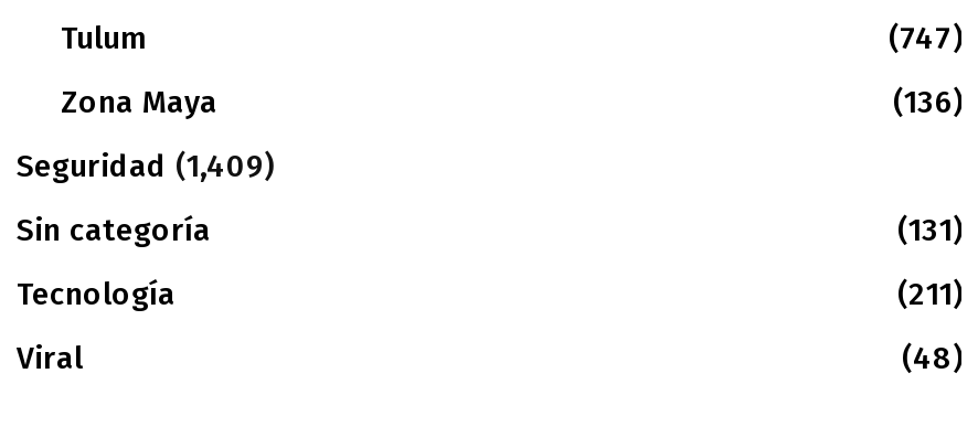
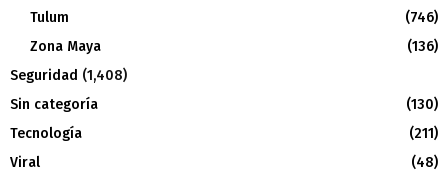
[889,21,961,59] (747) -> [405,9,438,26] (746)
[17,149,273,187] Seguridad (1,409) -> [10,67,127,84] Seguridad (1,408)
[897,213,961,251] (131) -> [406,96,438,113] (130)

